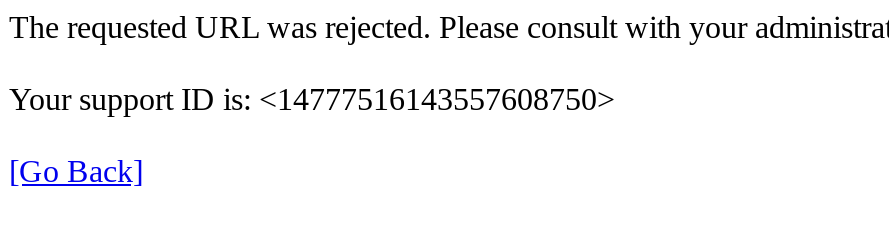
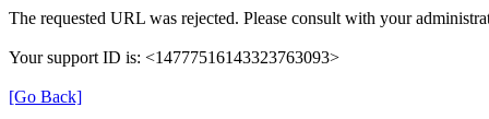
[9,82,615,116] Your support ID is: <14777516143557608750> -> [9,48,339,67] Your support ID is: <14777516143323763093>

